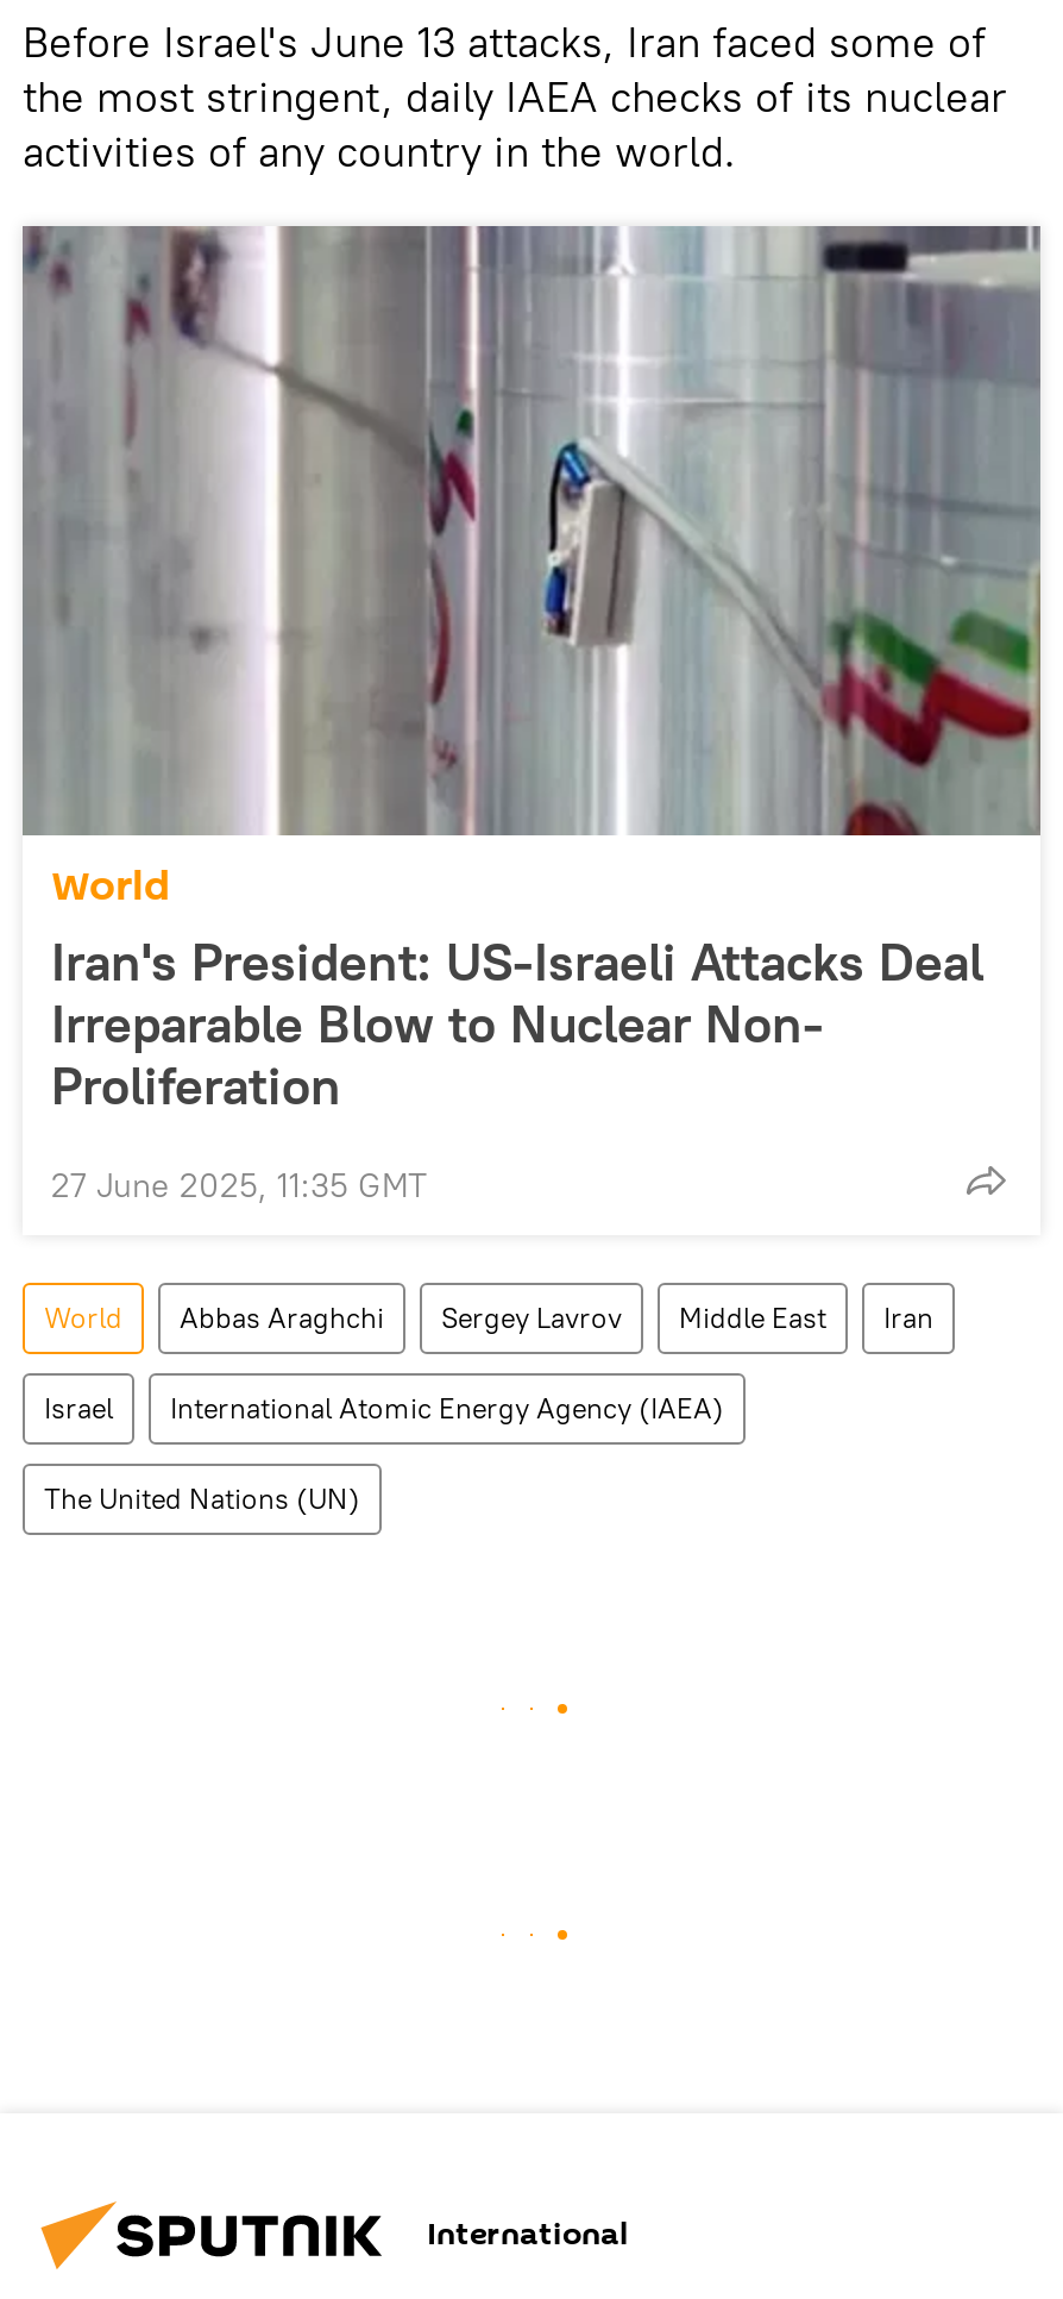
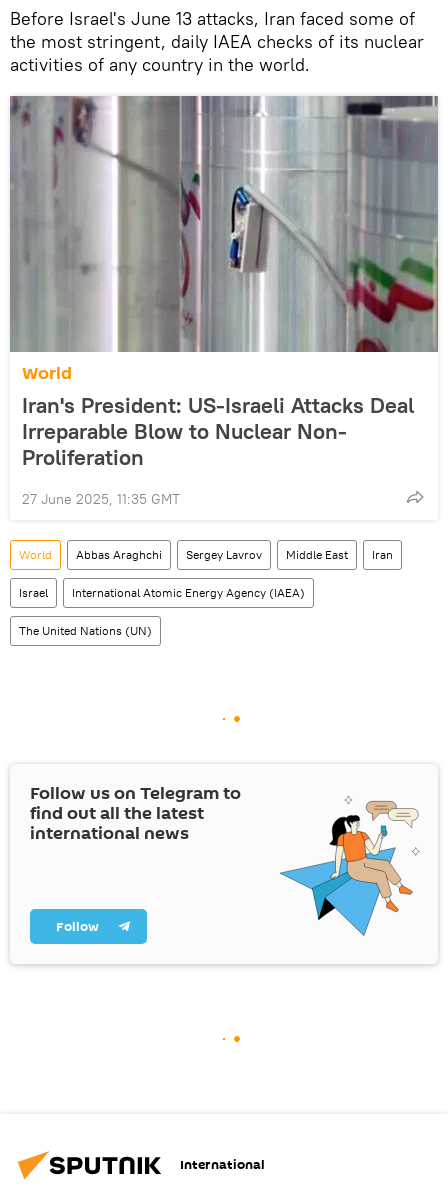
none -> [30,781,420,937] [image] | Follow us on Telegram to | find out all the latest | international news
none -> [56,917,99,936] Follow

